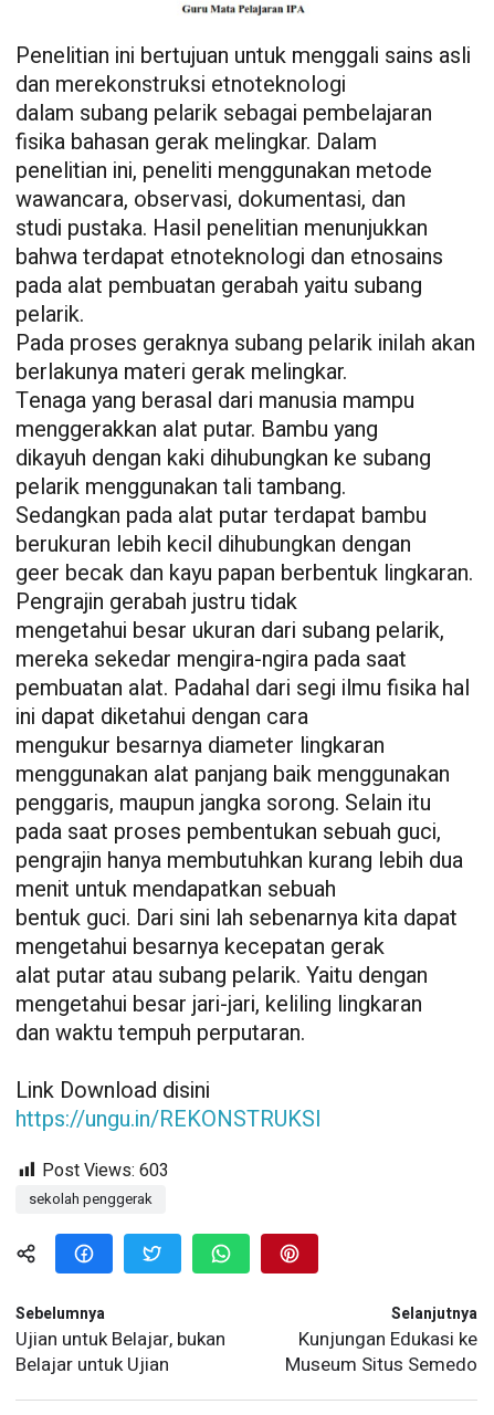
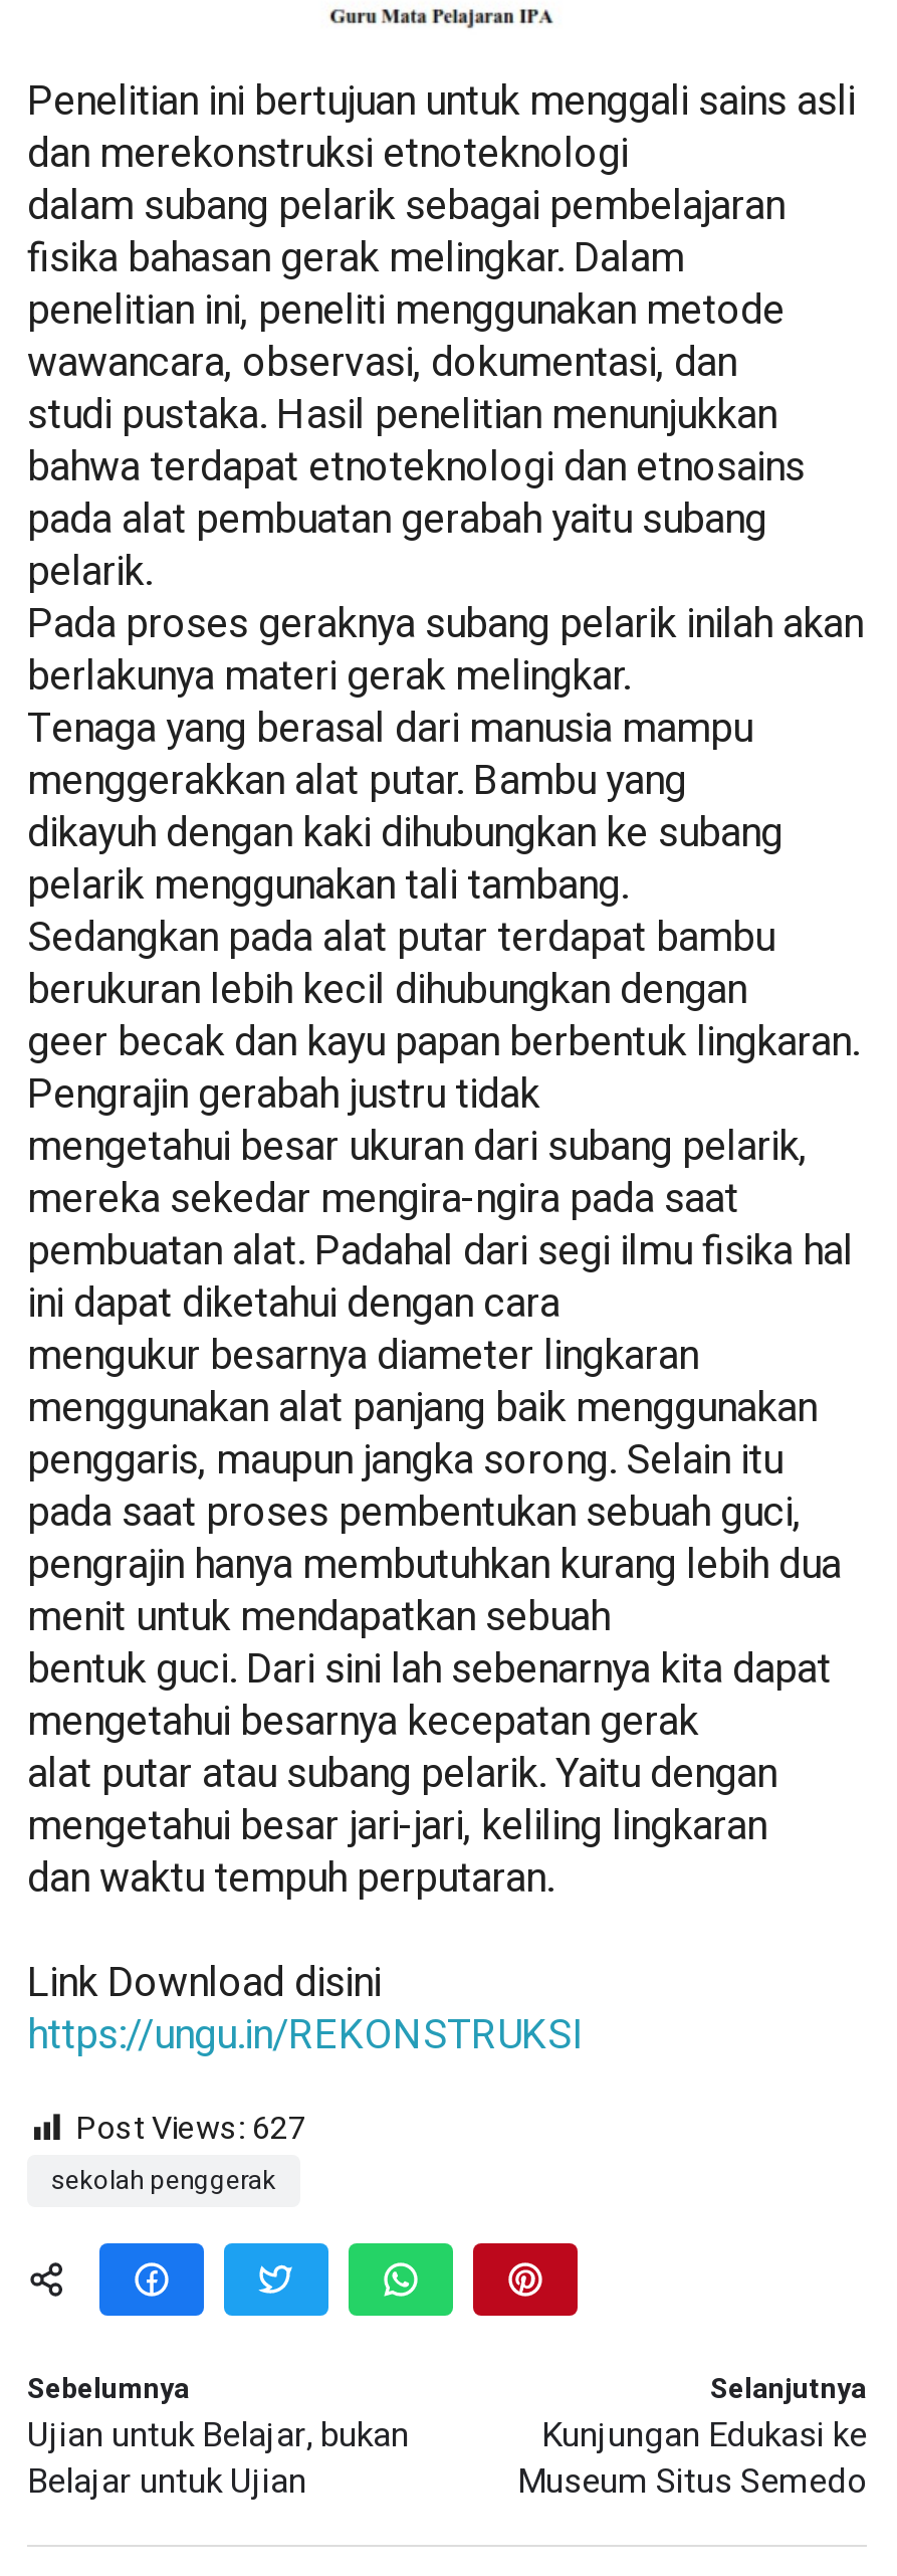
[42,1158,169,1184] Post Views: 603 -> [75,2105,306,2153] Post Views: 627

